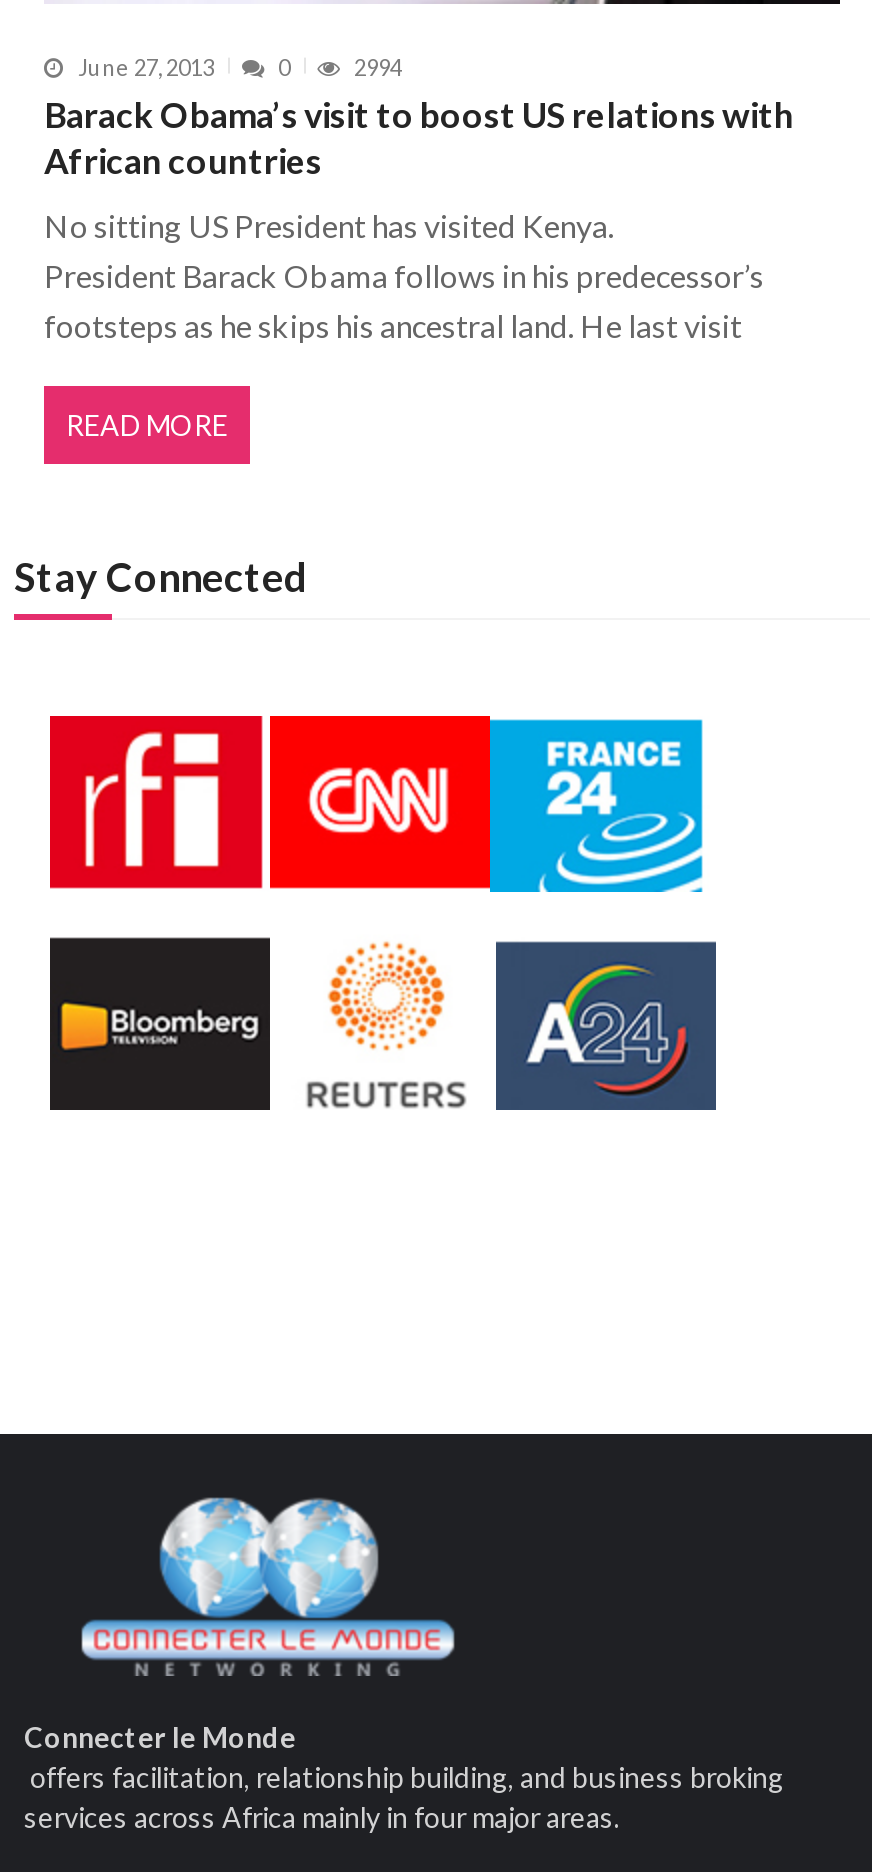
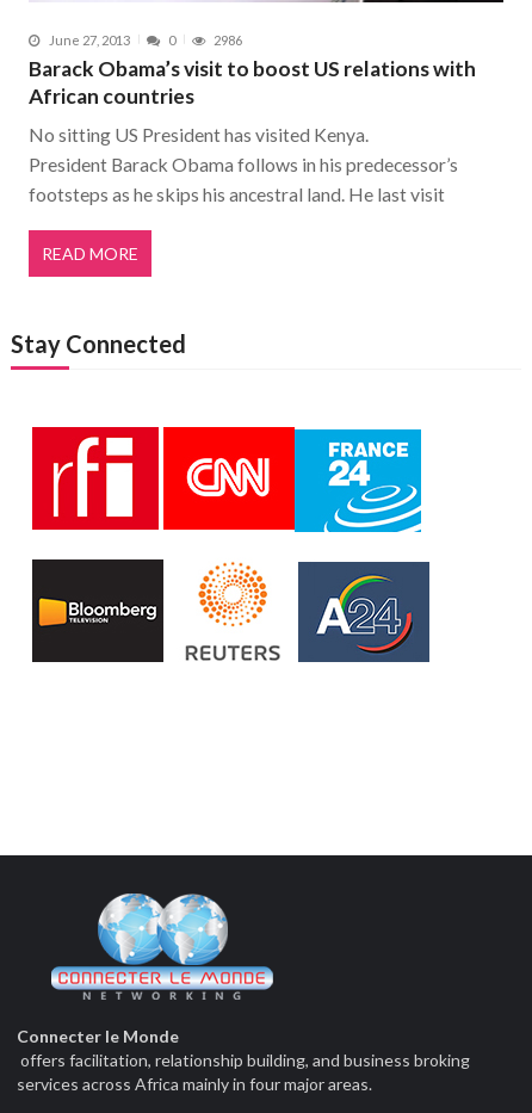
[354,53,402,79] 2994 -> [214,32,242,47] 2986

